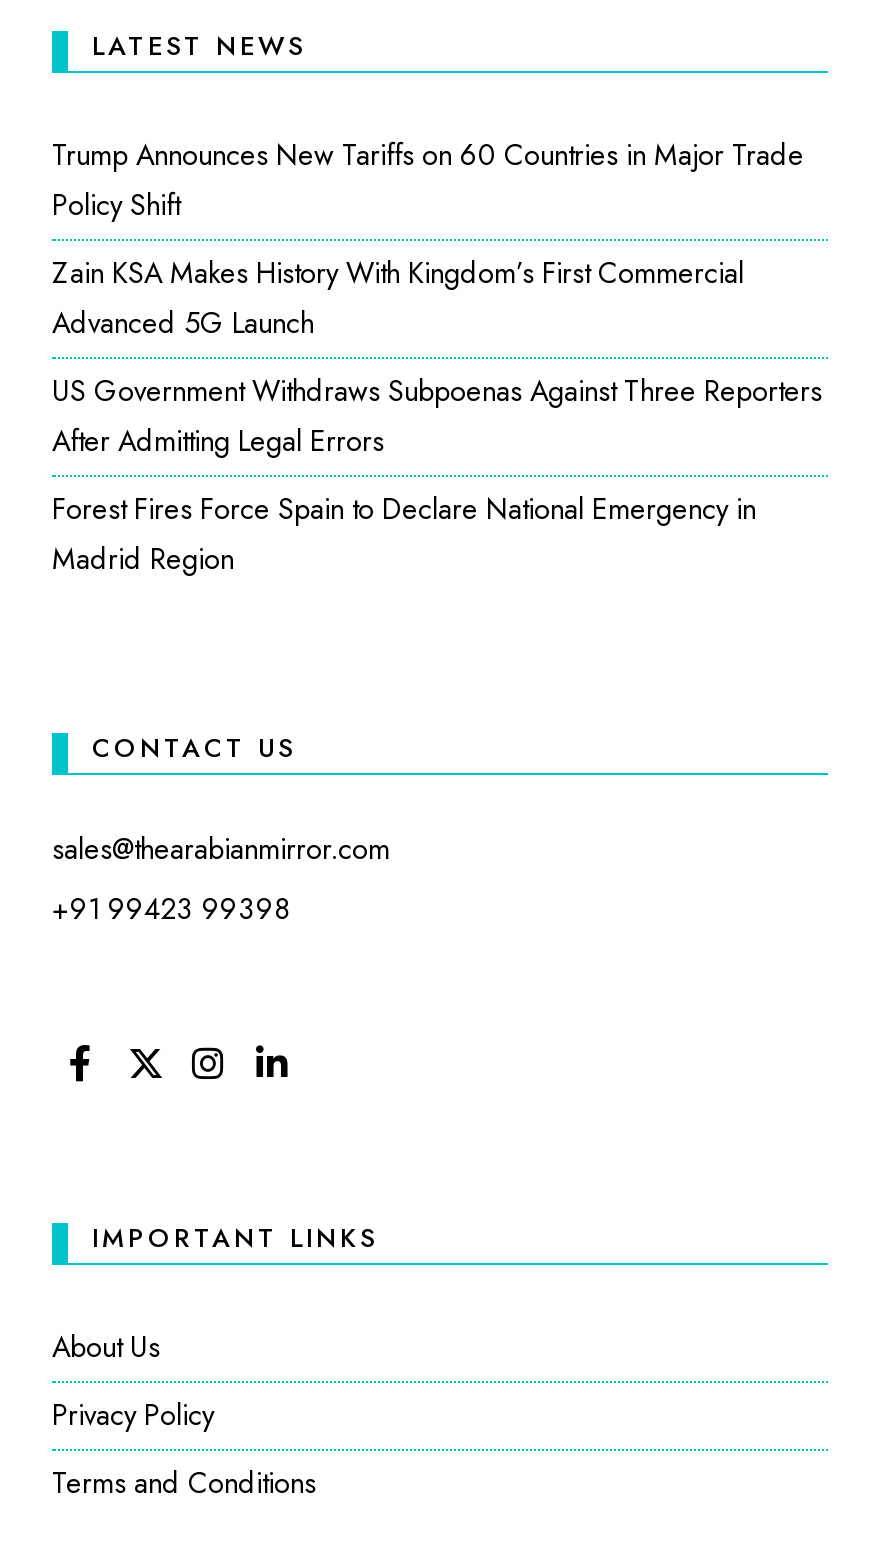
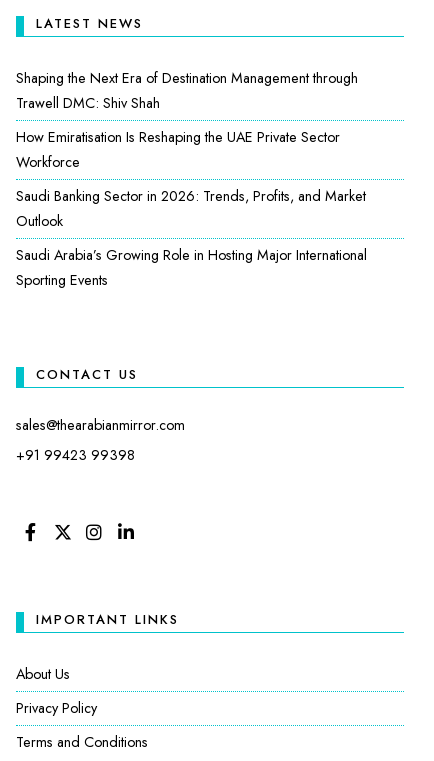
[52,135,804,225] Trump Announces New Tariffs on 60 Countries in Major Trade | Policy Shift -> [16,68,358,113] Shaping the Next Era of Destination Management through | Trawell DMC: Shiv Shah
[52,253,744,343] Zain KSA Makes History With Kingdom’s First Commercial | Advanced 5G Launch -> [16,127,340,172] How Emiratisation Is Reshaping the UAE Private Sector | Workforce
[52,371,822,461] US Government Withdraws Subpoenas Against Three Reporters | After Admitting Legal Errors -> [16,186,366,231] Saudi Banking Sector in 2026: Trends, Profits, and Market | Outlook
[52,489,756,579] Forest Fires Force Spain to Declare National Emergency in | Madrid Region -> [16,245,367,290] Saudi Arabia’s Growing Role in Hosting Major International | Sporting Events

